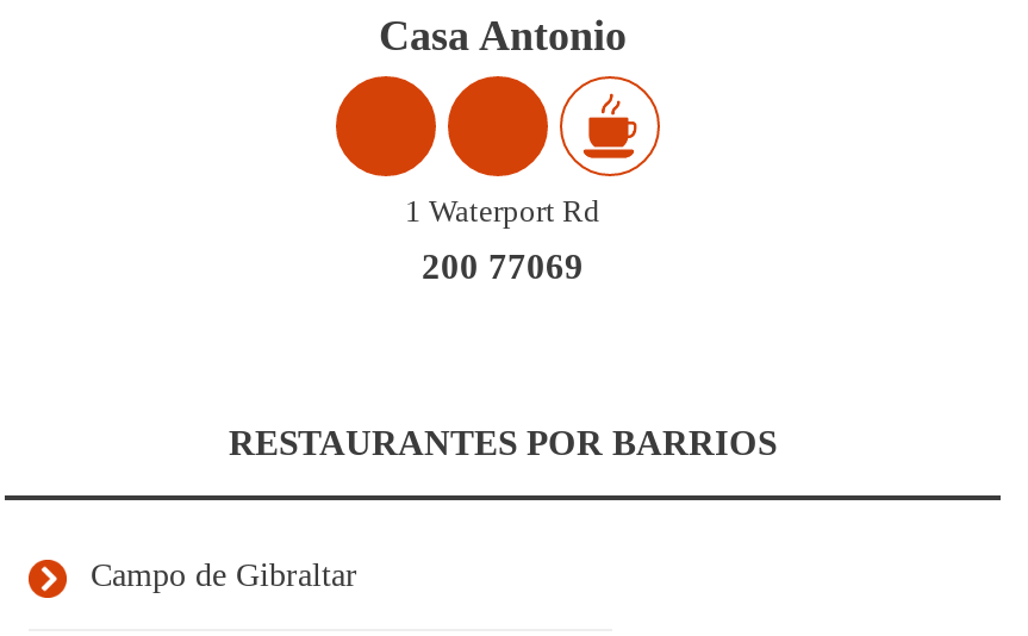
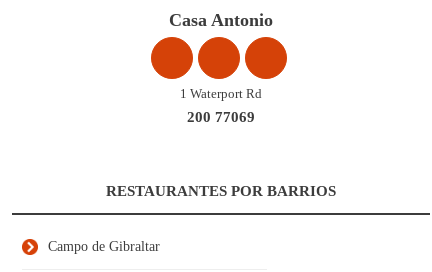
[562,80,658,175] [image] -> [245,37,287,79] [image]

